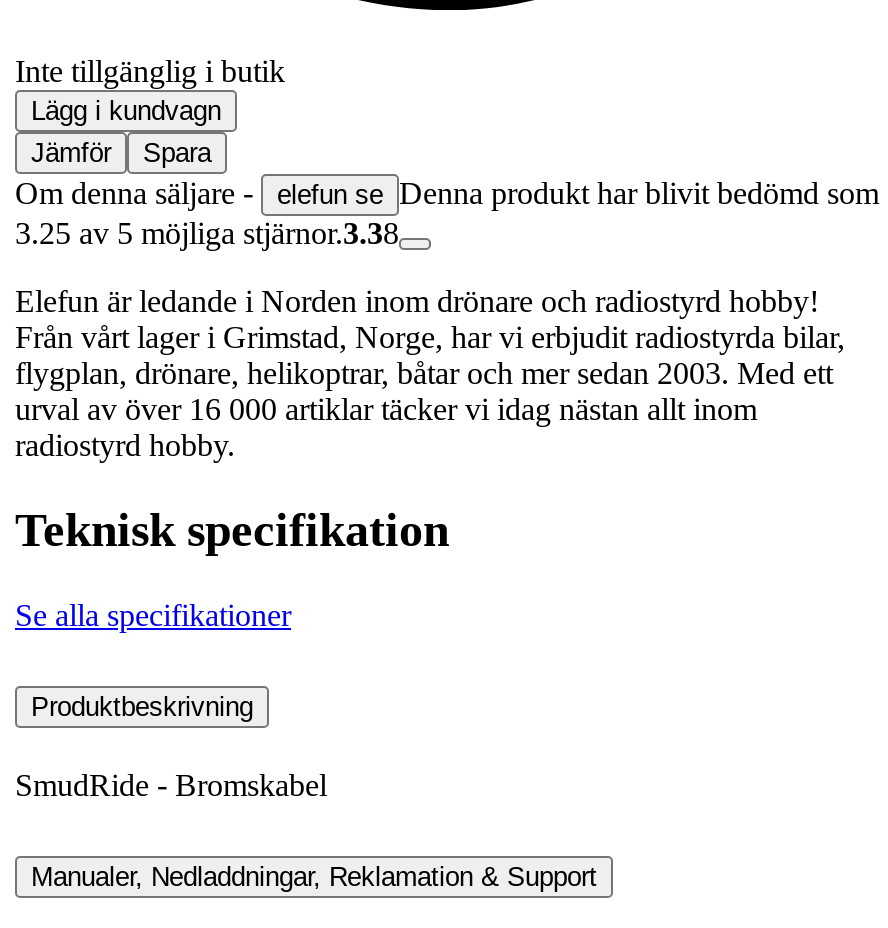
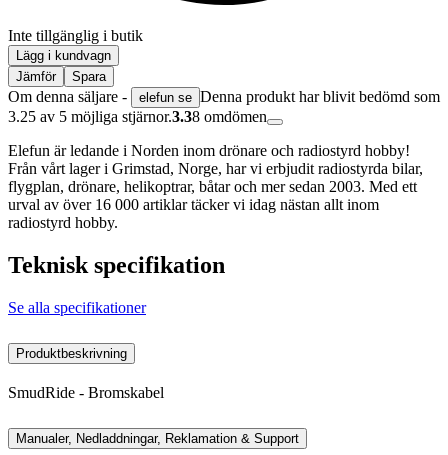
[15,216,399,250] 3.25 av 5 möjliga stjärnor.3.38 -> [8,108,267,125] 3.25 av 5 möjliga stjärnor.3.38 omdömen

